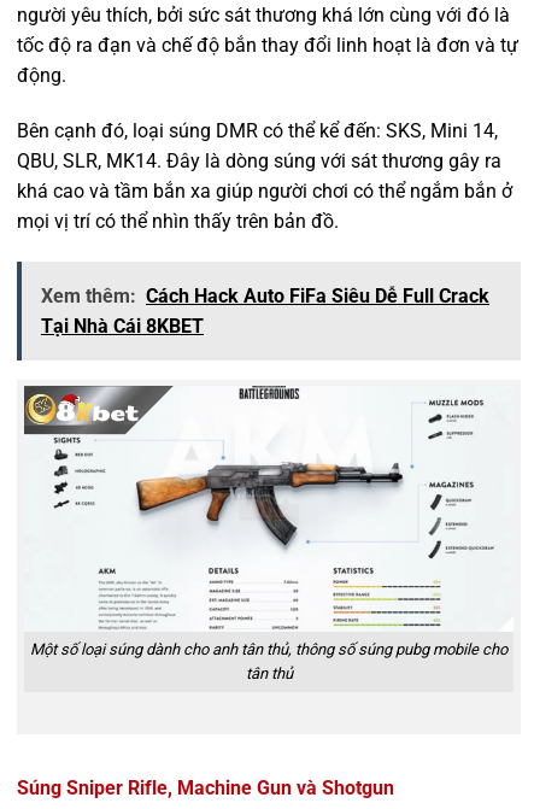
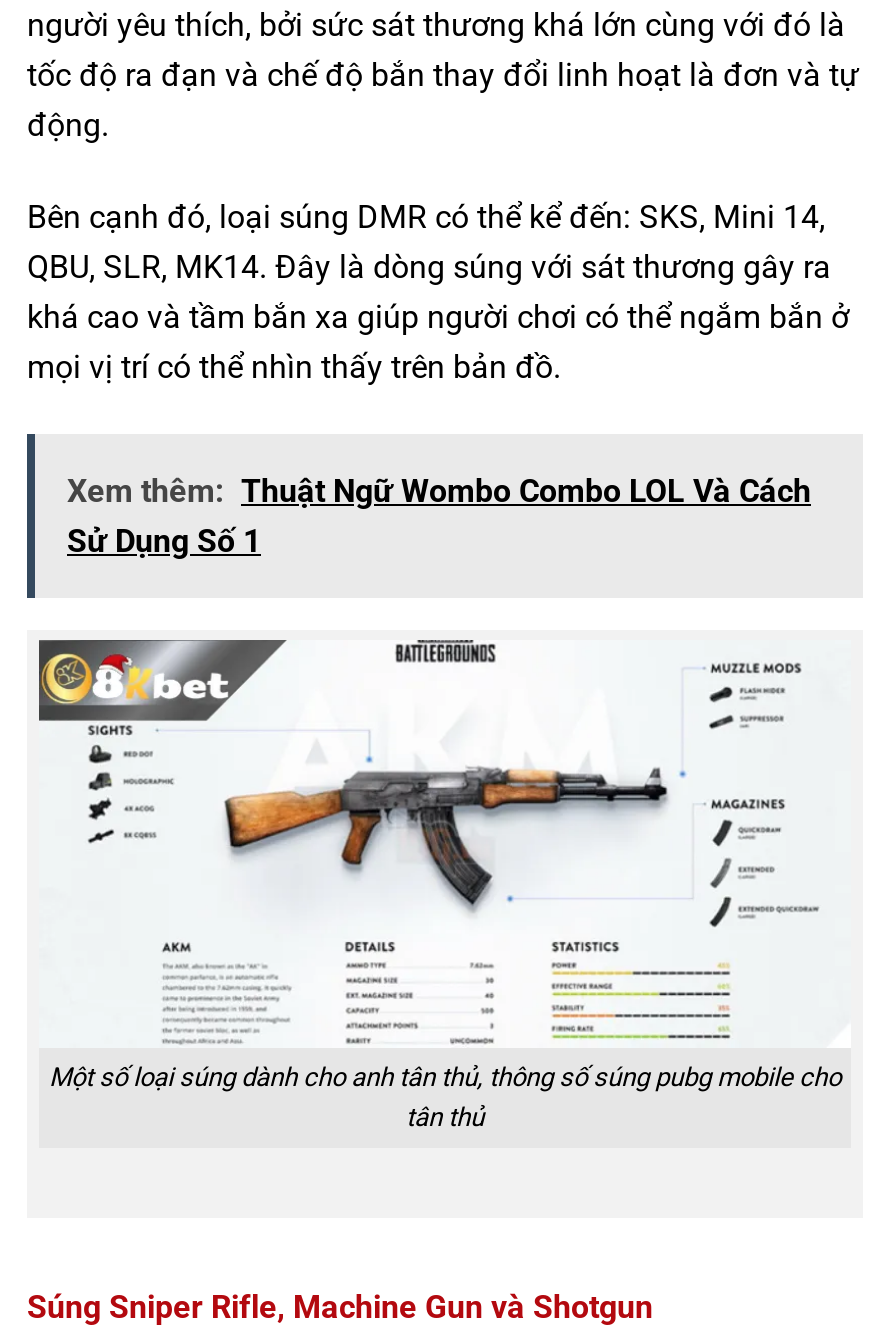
[41,284,489,337] Xem thêm: Cách Hack Auto FiFa Siêu Dễ Full Crack | Tại Nhà Cái 8KBET -> [67,471,811,559] Xem thêm: Thuật Ngữ Wombo Combo LOL Và Cách | Sử Dụng Số 1

